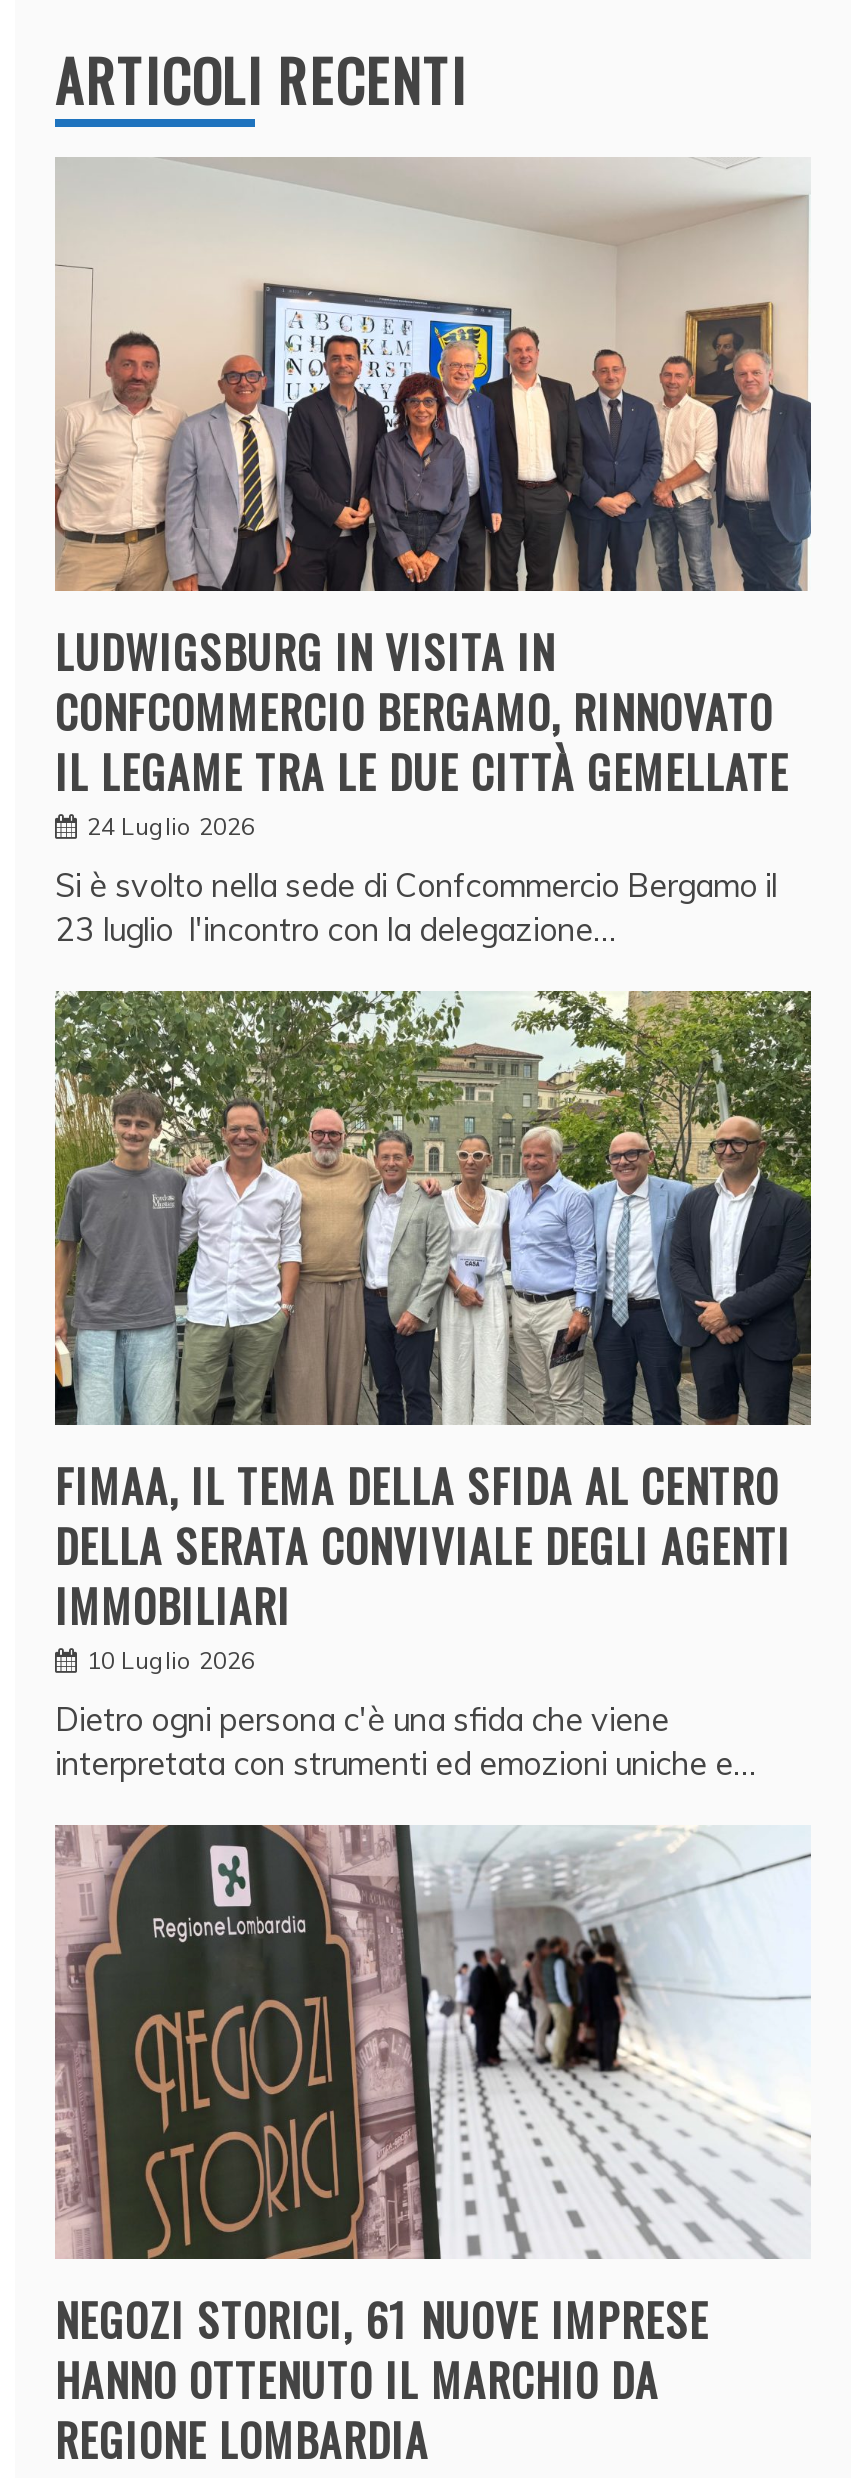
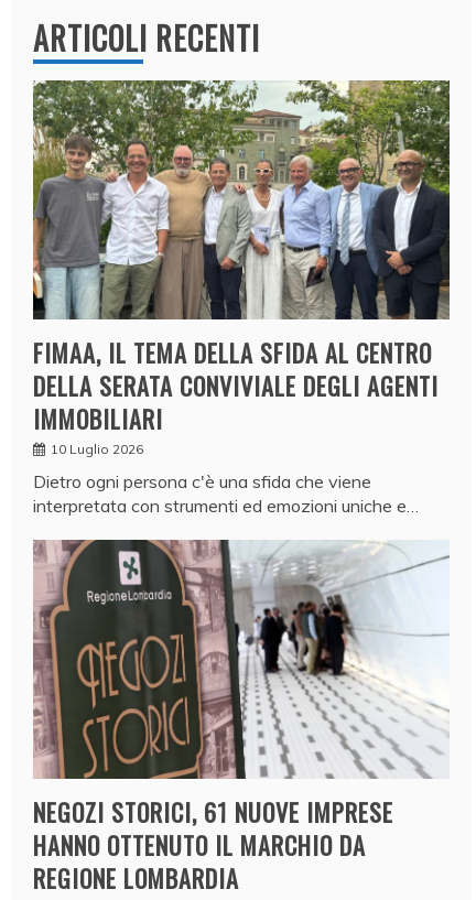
[55,157,813,949] [image] | LUDWIGSBURG IN VISITA IN | CONFCOMMERCIO BERGAMO, RINNOVATO | IL LEGAME TRA LE DUE CITTÀ GEMELLATE | 24 Luglio 2026 | Si è svolto nella sede di Confcommercio Bergamo il | 23 luglio l'incontro con la delegazione… -> none

